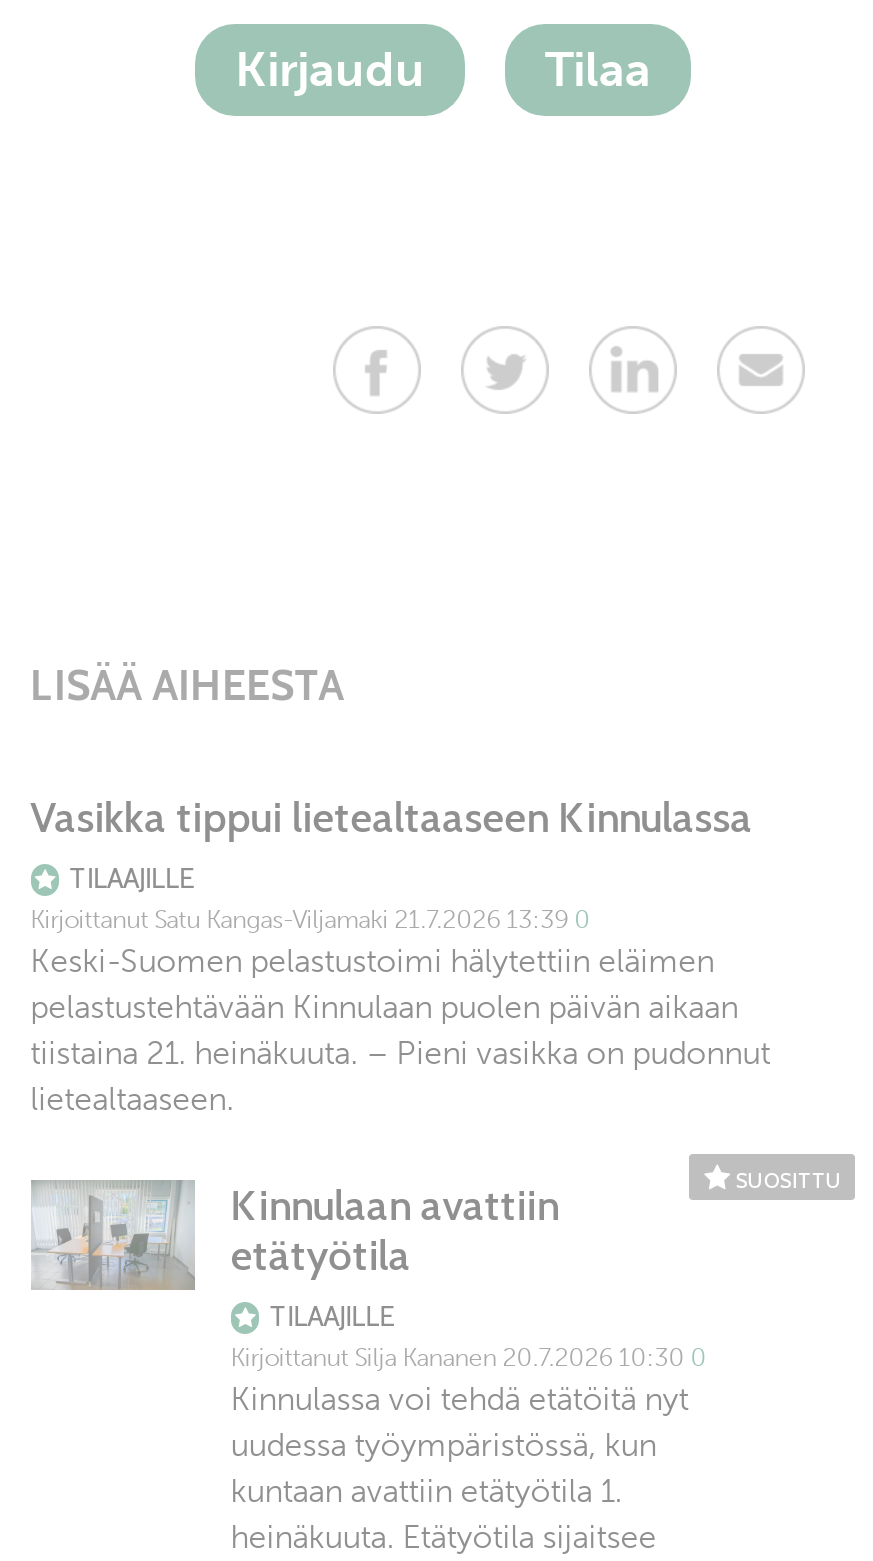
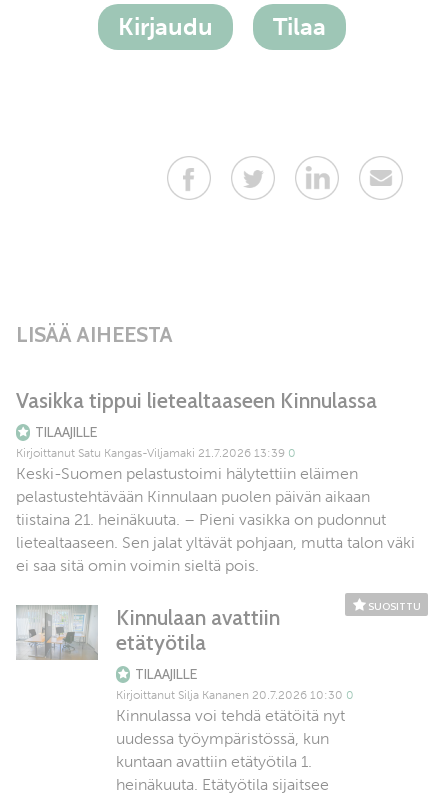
[30,1080,234,1118] lietealtaaseen. -> [16,533,415,575] lietealtaaseen. Sen jalat yltävät pohjaan, mutta talon väki | ei saa sitä omin voimin sieltä pois.

